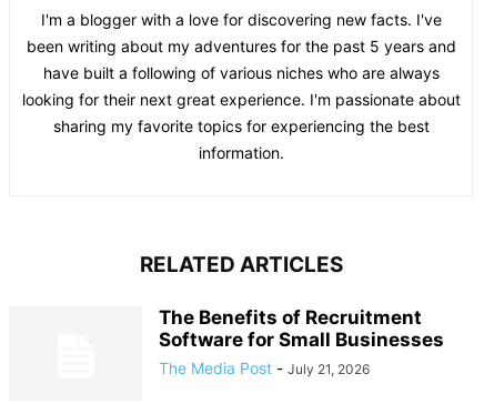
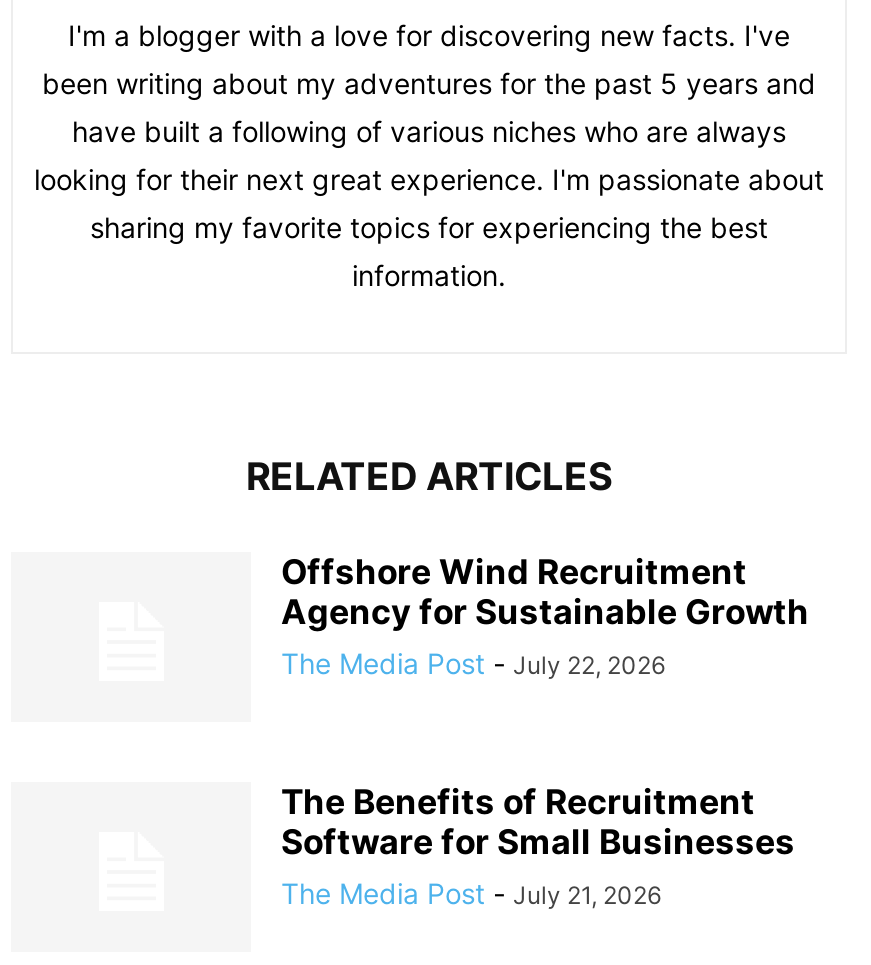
none -> [281,552,809,680] Offshore Wind Recruitment | Agency for Sustainable Growth | The Media Post - July 22, 2026

